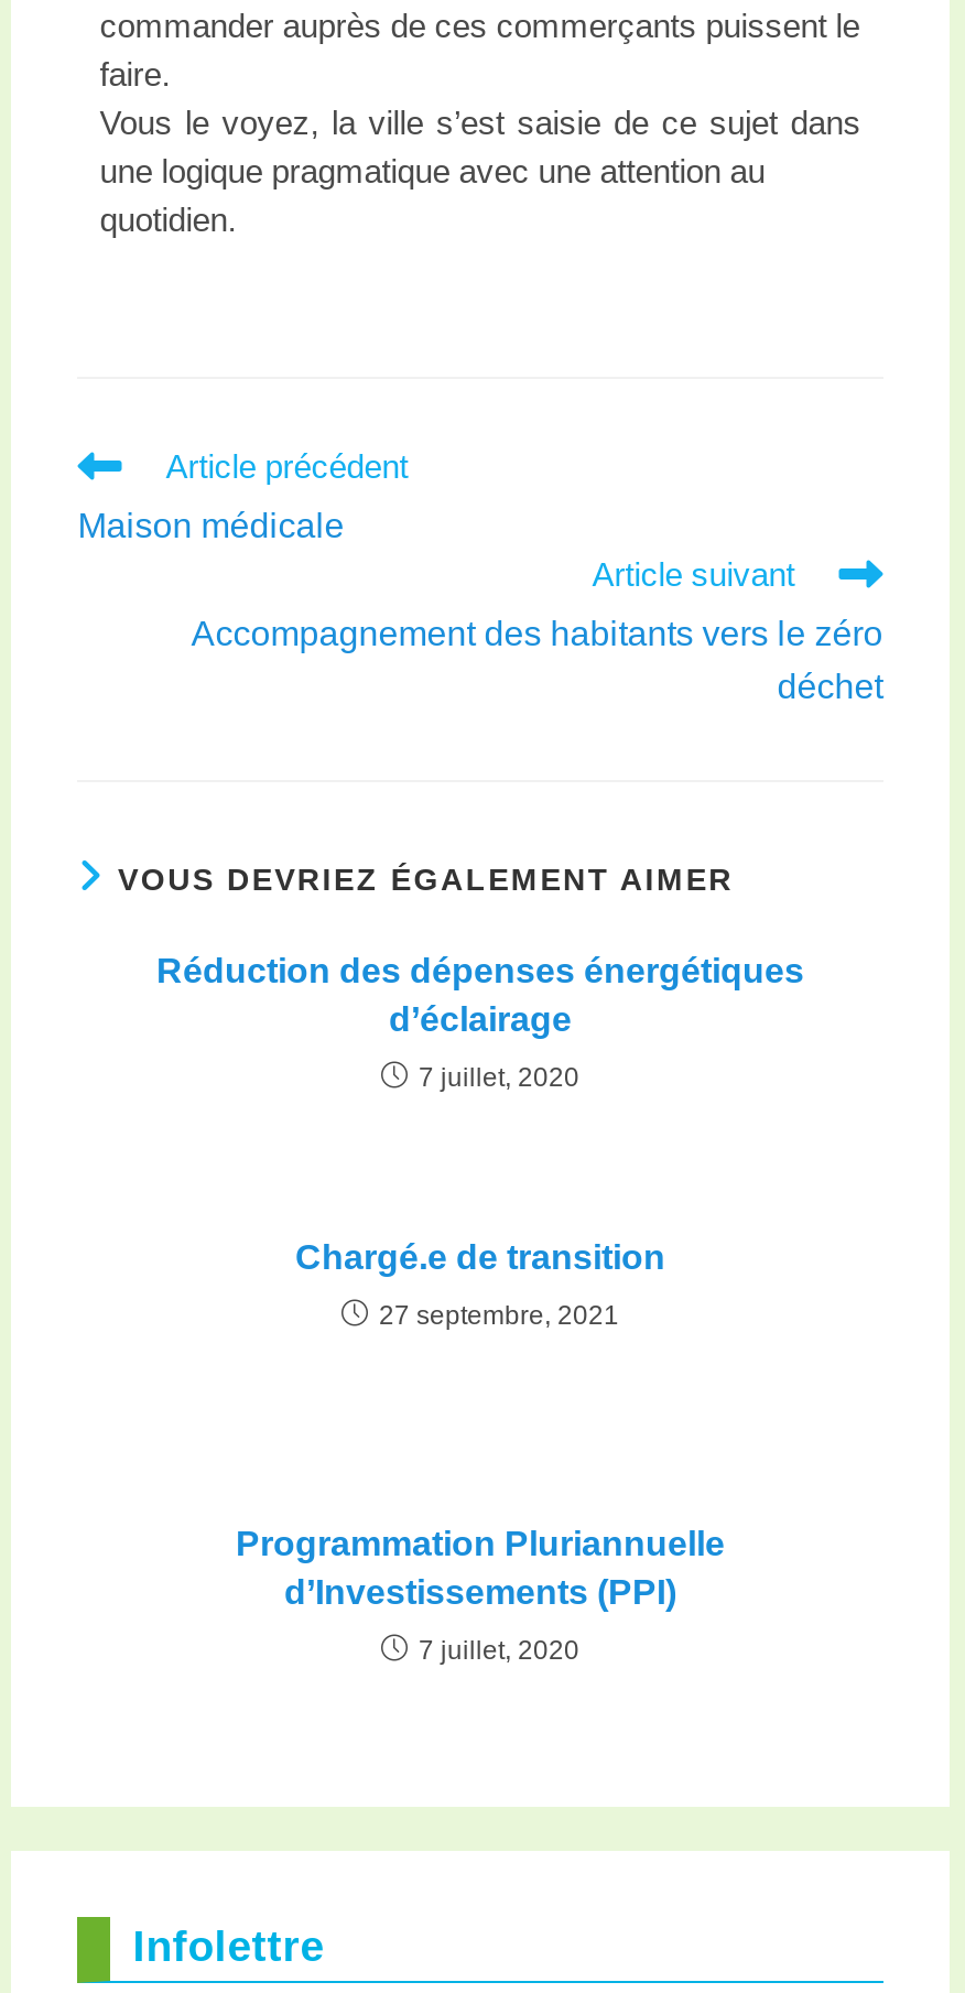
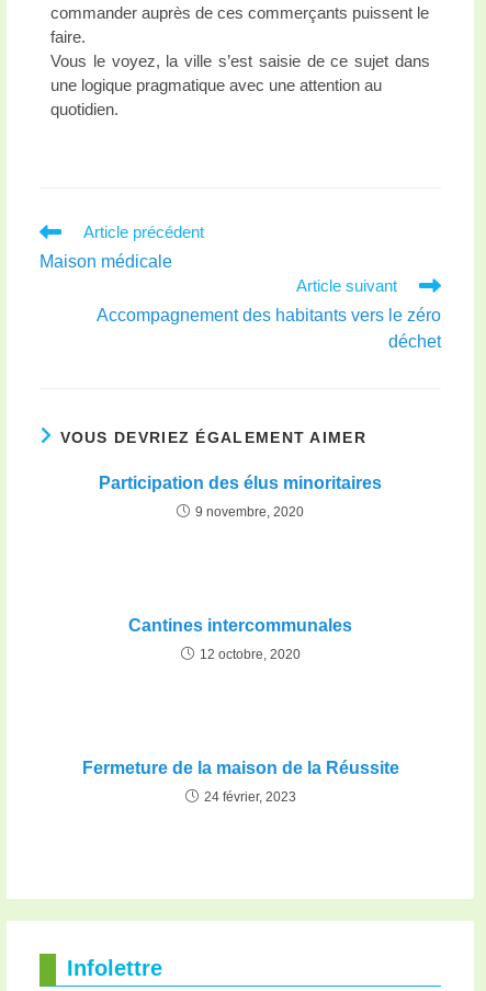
[156,952,804,1038] Réduction des dépenses énergétiques | d’éclairage -> [99,474,382,492] Participation des élus minoritaires
[419,1062,579,1093] 7 juillet, 2020 -> [195,504,304,520] 9 novembre, 2020
[295,1238,665,1276] Chargé.e de transition -> [128,616,352,635] Cantines intercommunales
[379,1300,619,1331] 27 septembre, 2021 -> [199,647,300,662] 12 octobre, 2020
[236,1525,725,1611] Programmation Pluriannuelle | d’Investissements (PPI) -> [82,759,399,777] Fermeture de la maison de la Réussite
[419,1635,579,1666] 7 juillet, 2020 -> [204,789,296,805] 24 février, 2023

